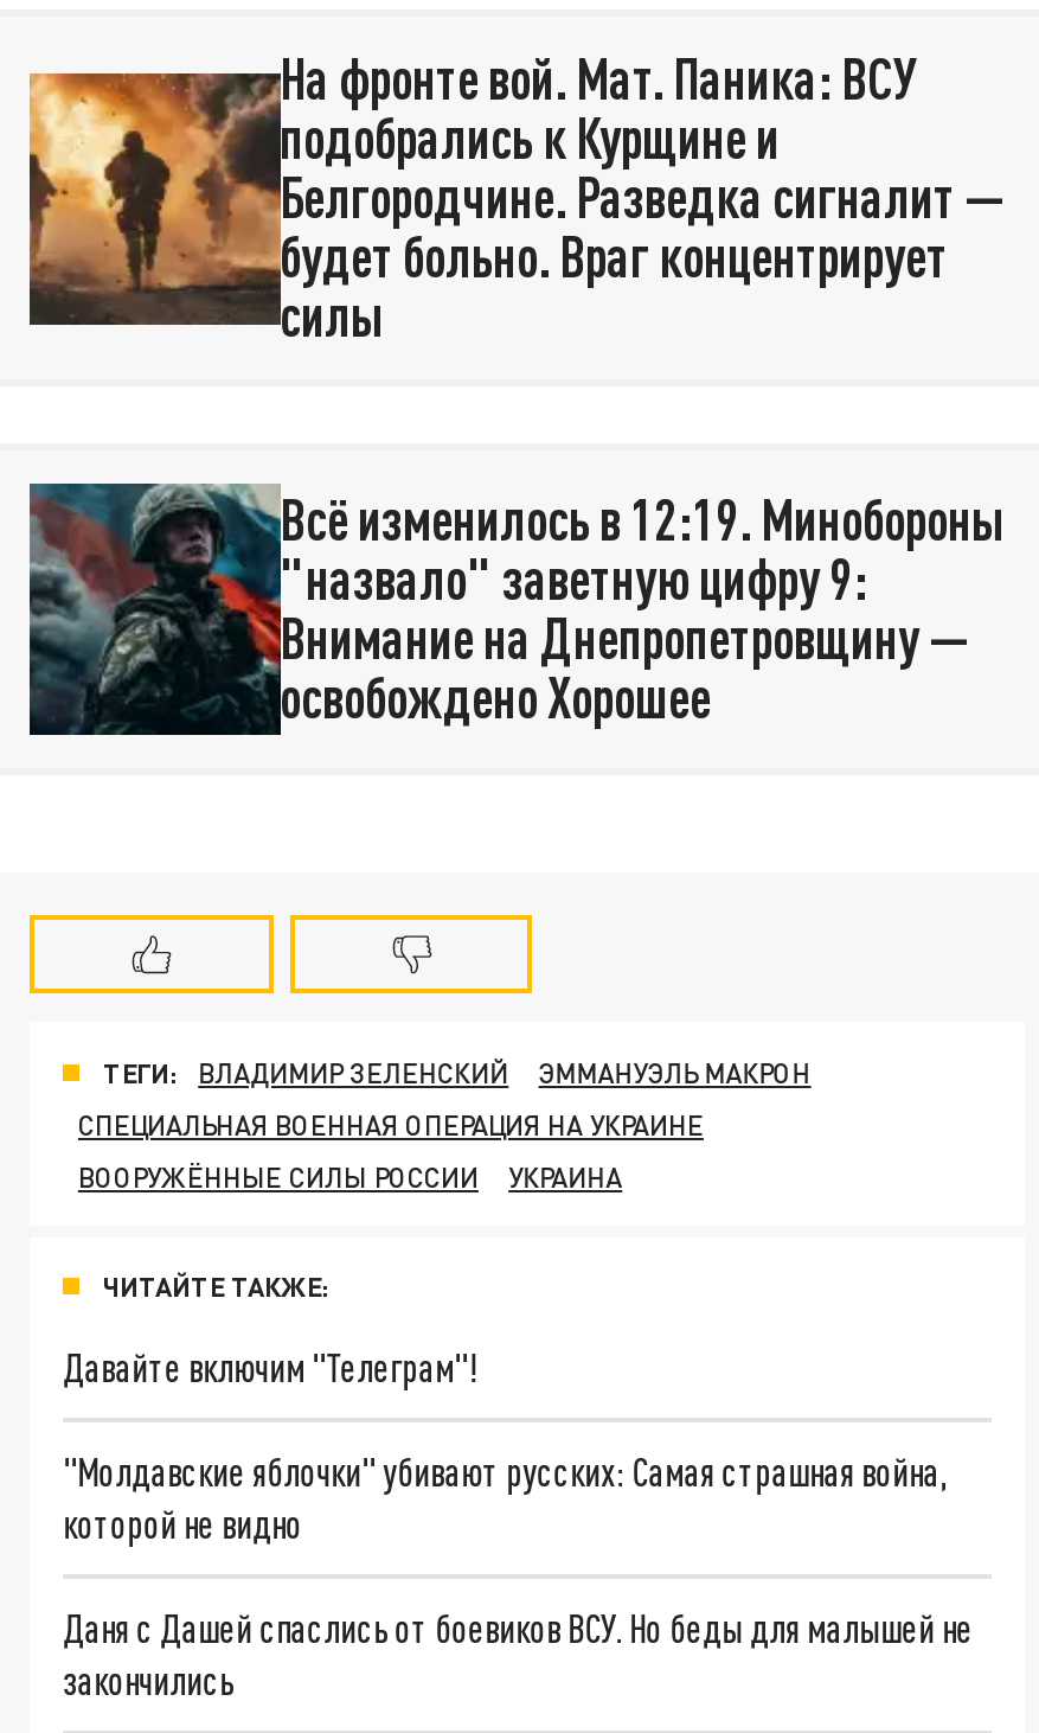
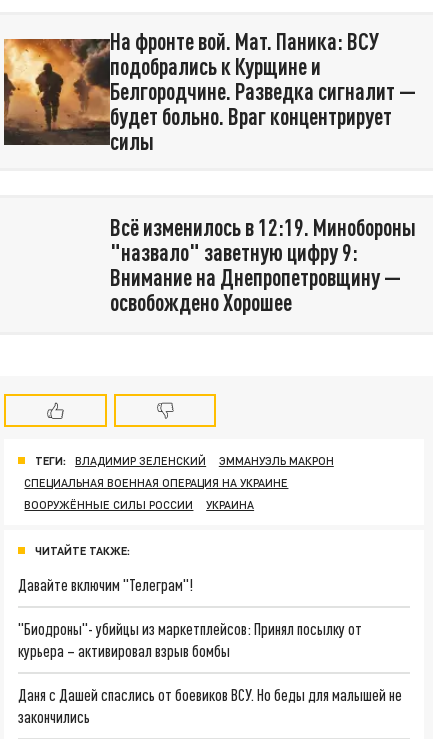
[27,481,271,737] [image] -> none
[63,1449,947,1546] "Молдавские яблочки" убивают русских: Самая страшная война, | которой не видно -> [18,619,362,660] "Биодроны"- убийцы из маркетплейсов: Принял посылку от | курьера – активировал взрыв бомбы

